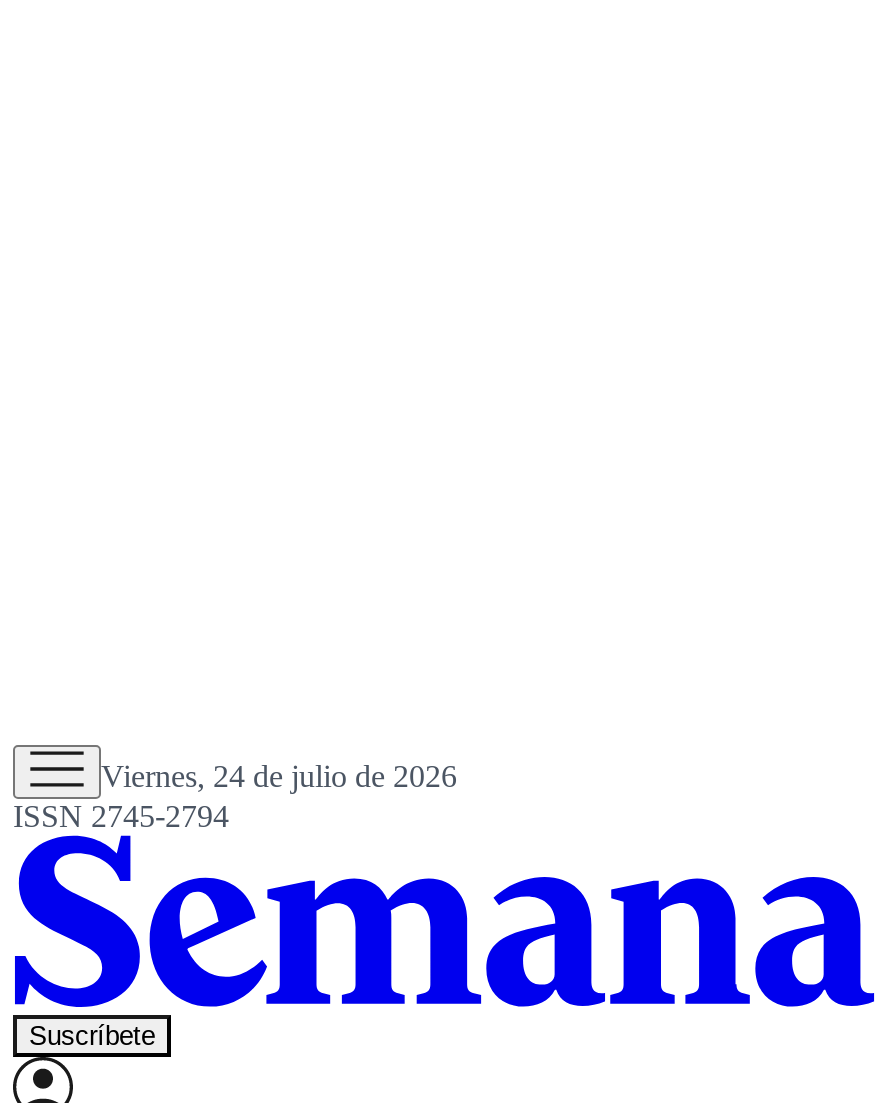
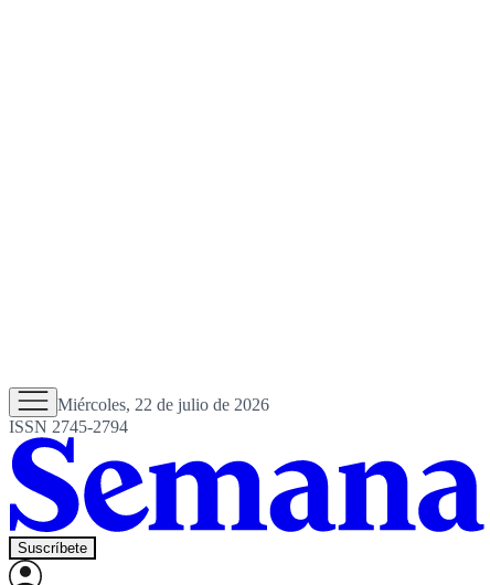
[101,759,457,793] Viernes, 24 de julio de 2026 -> [57,395,269,414] Miércoles, 22 de julio de 2026

